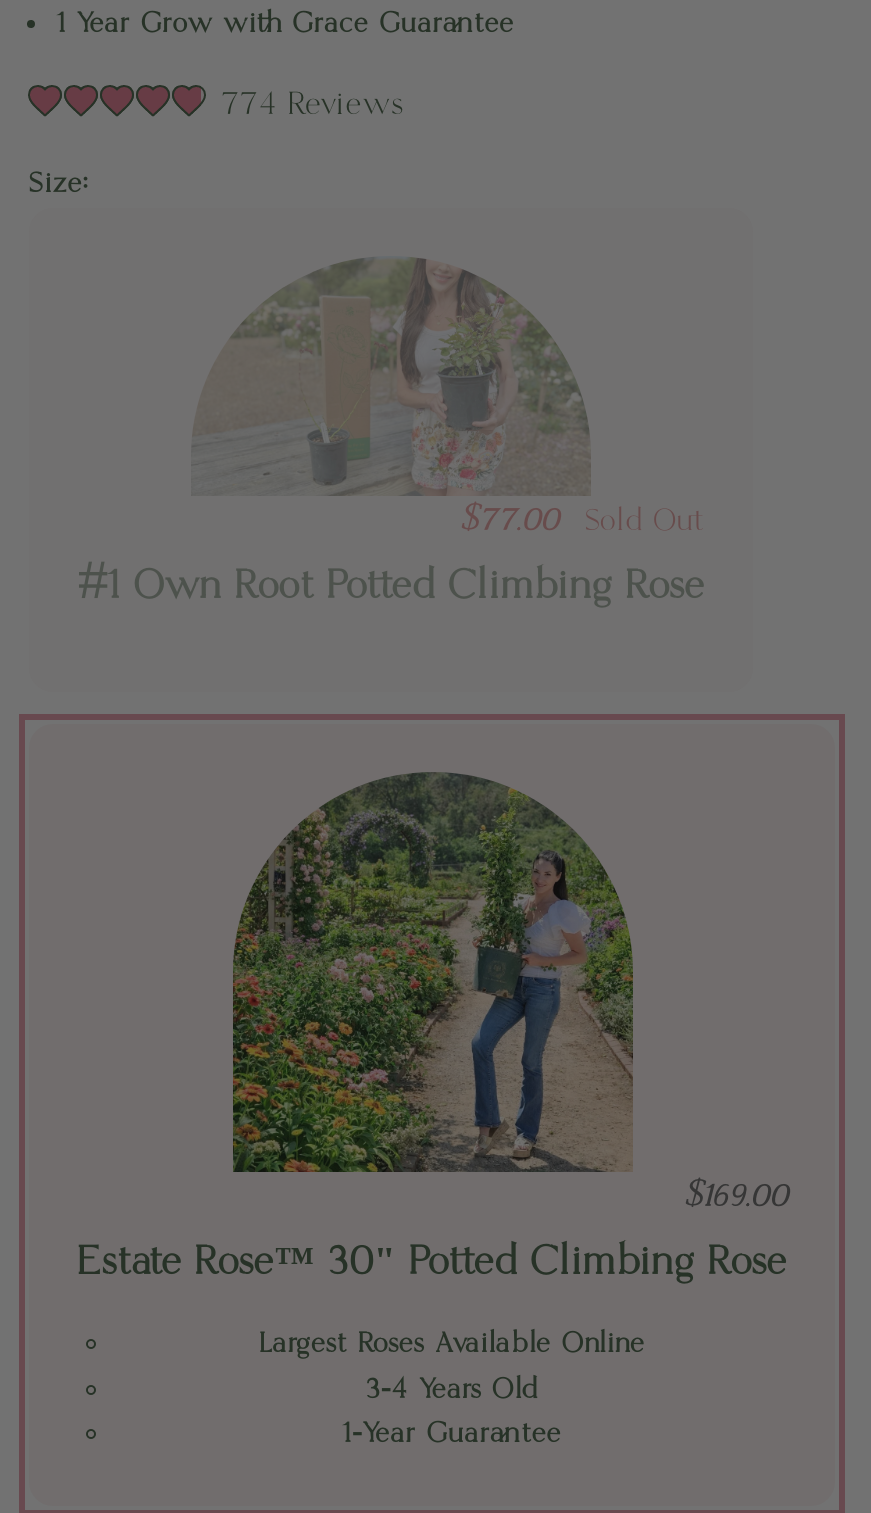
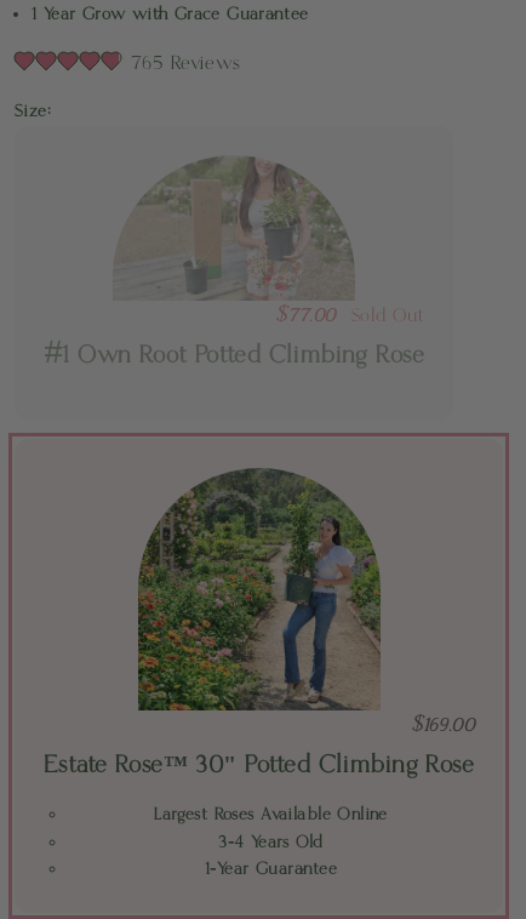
[221,87,404,125] 774 Reviews -> [131,53,241,76] 765 Reviews

